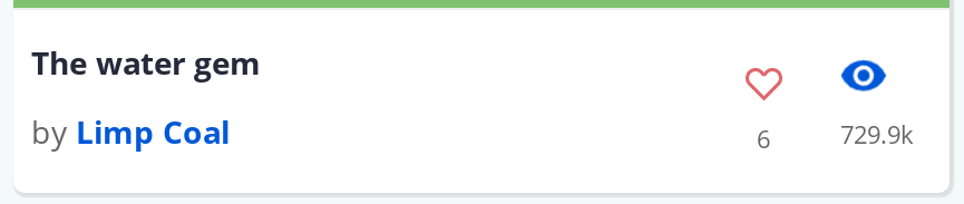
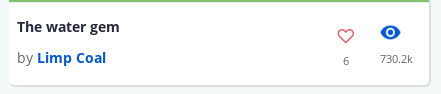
[840,117,914,150] 729.9k -> [380,51,413,66] 730.2k

